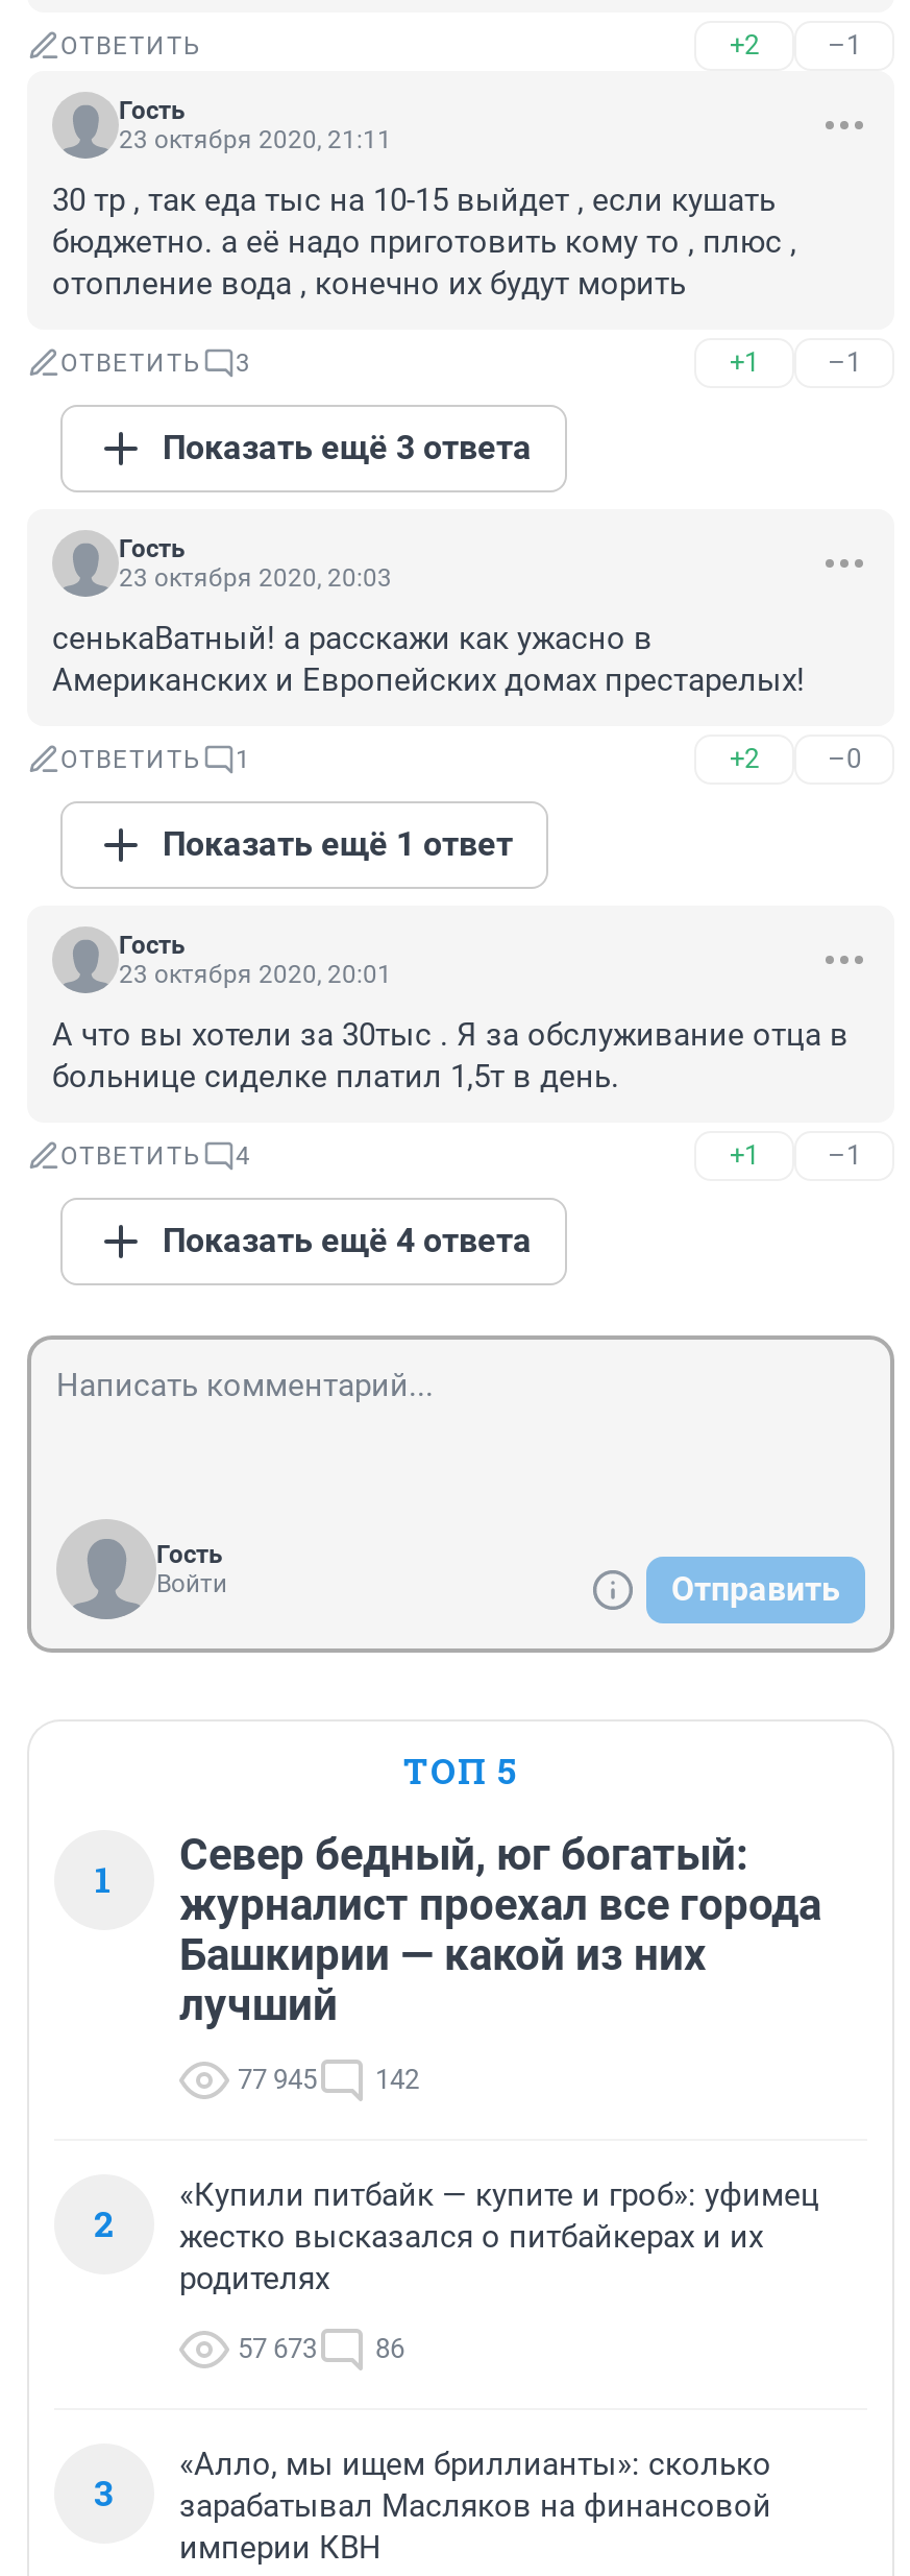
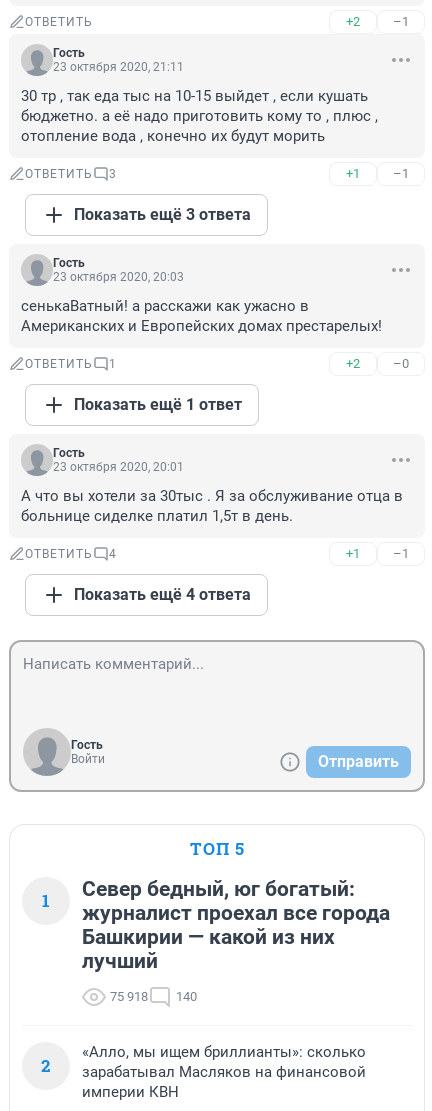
[238,2064,317,2095] 77 945 -> [110,989,148,1004] 75 918
[375,2064,419,2095] 142 -> [176,989,197,1004] 140
[94,2177,819,2517] «Купили питбайк — купите и гроб»: уфимец | жестко высказался о питбайкерах и их | родителях | 57 673 | 86 | 3 -> none

